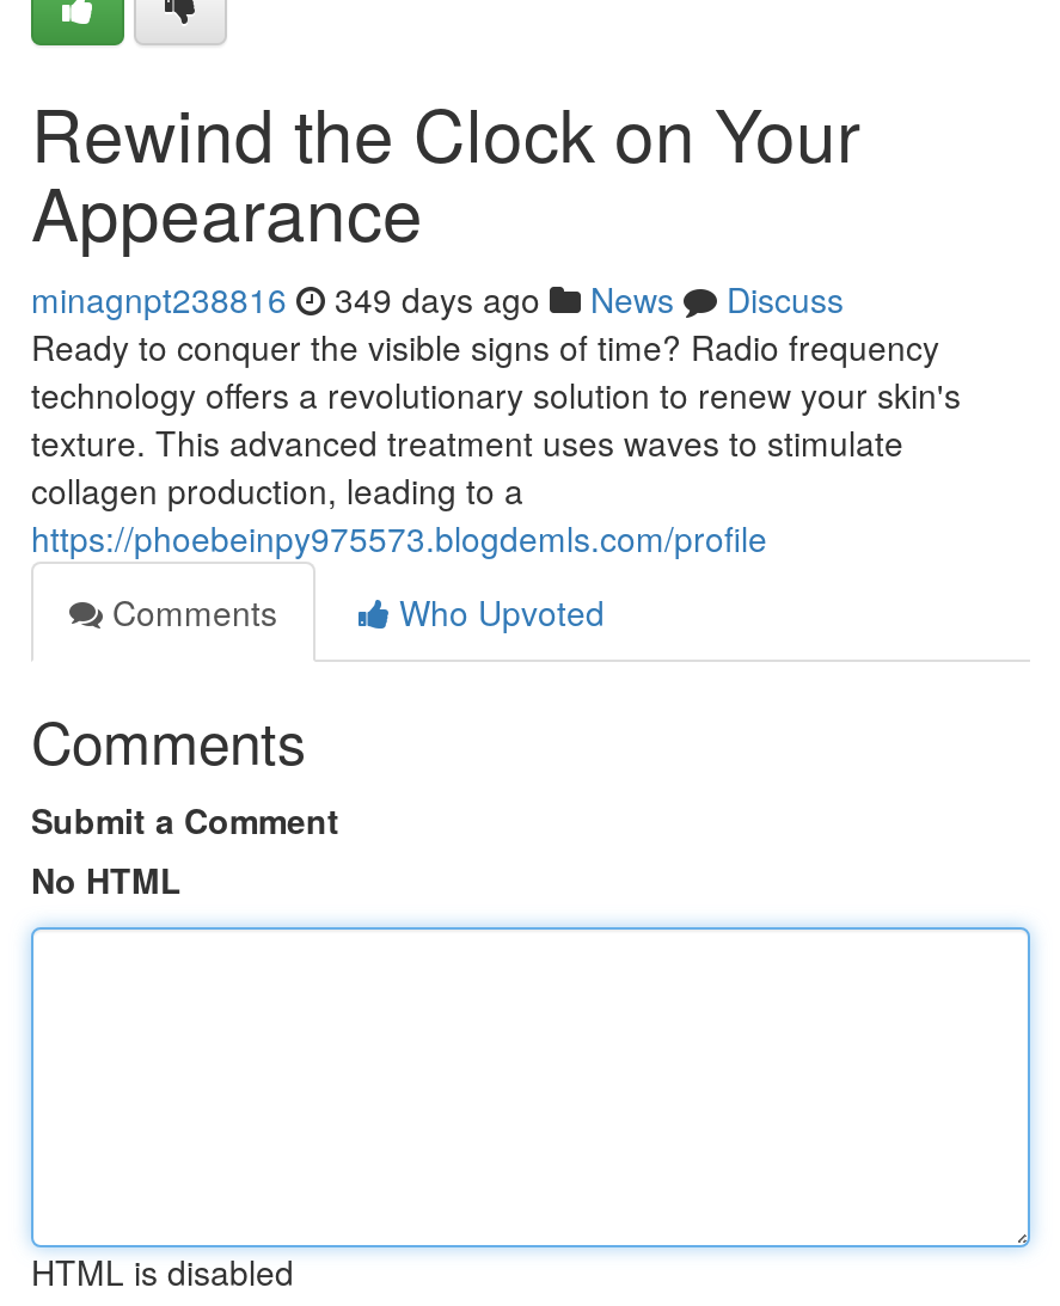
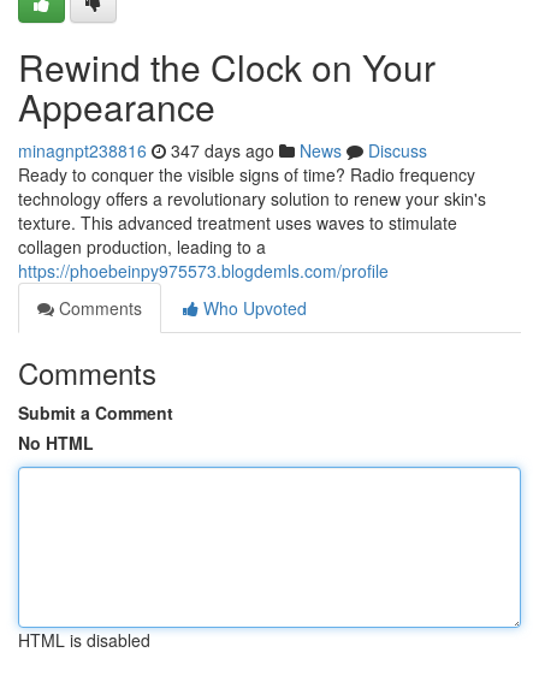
[31,275,844,323] minagnpt238816 349 days ago News Discuss -> [18,138,427,162] minagnpt238816 347 days ago News Discuss

